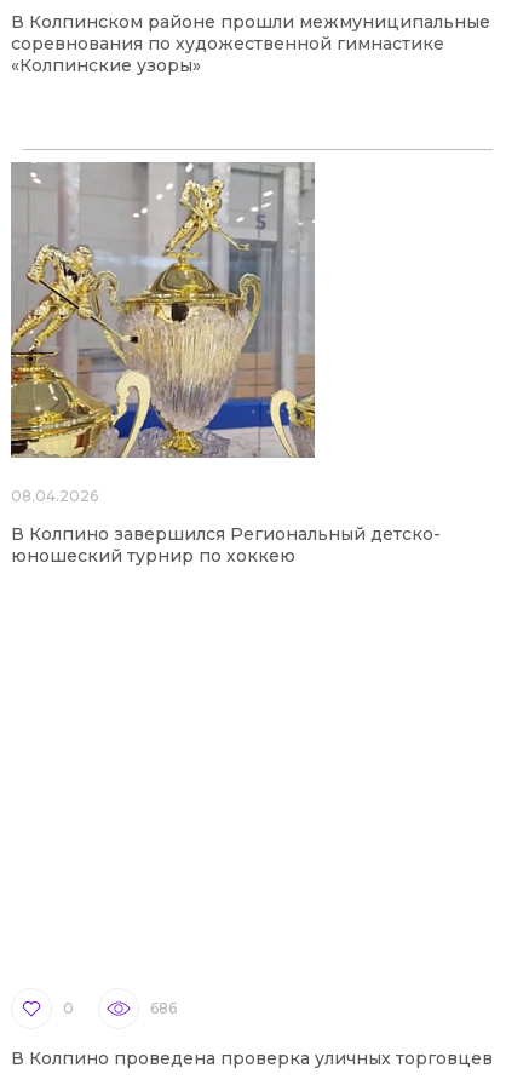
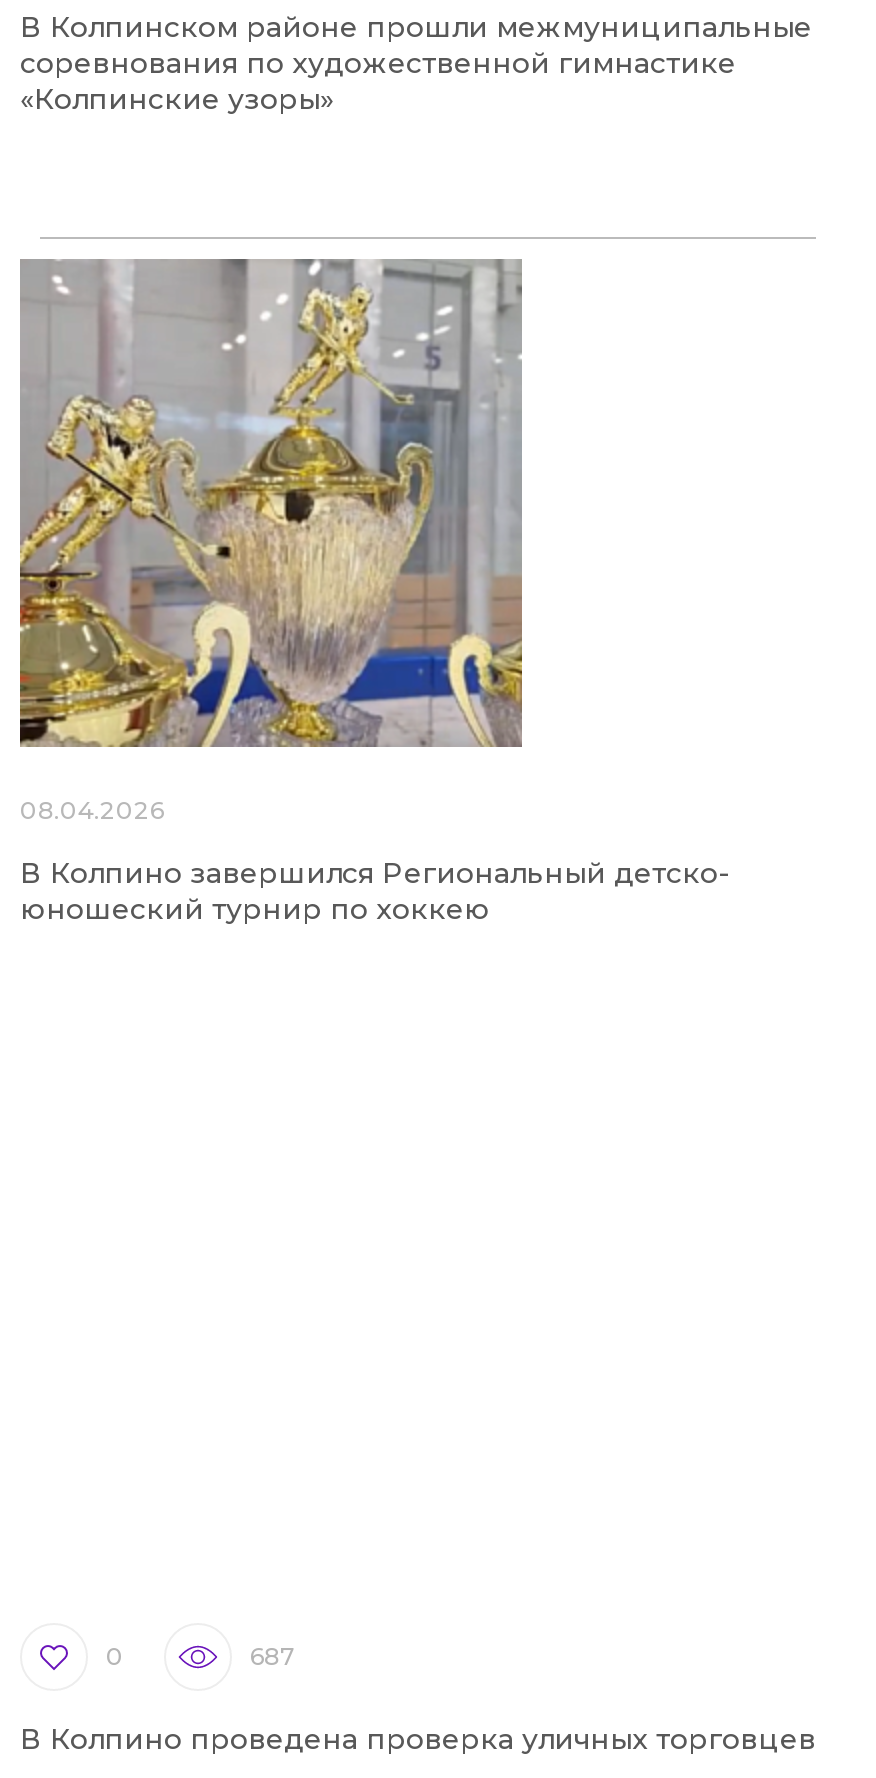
[150,999,177,1017] 686 -> [250,1642,296,1672] 687

